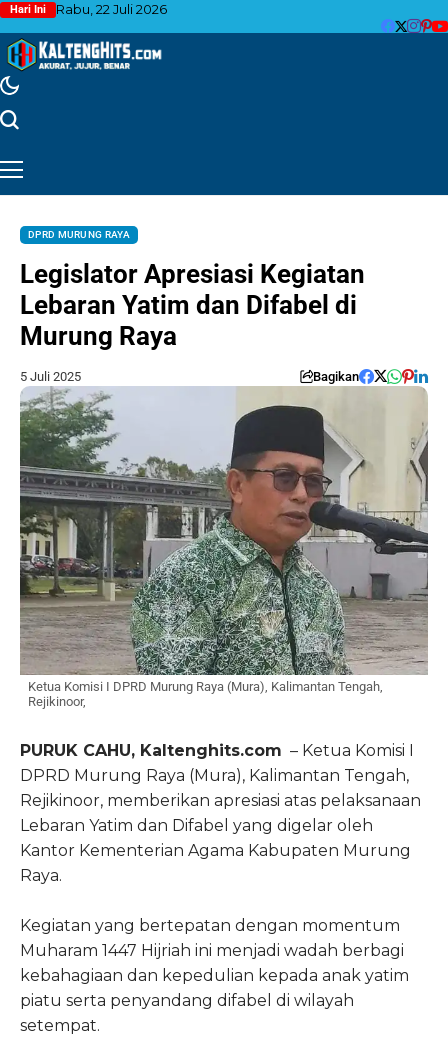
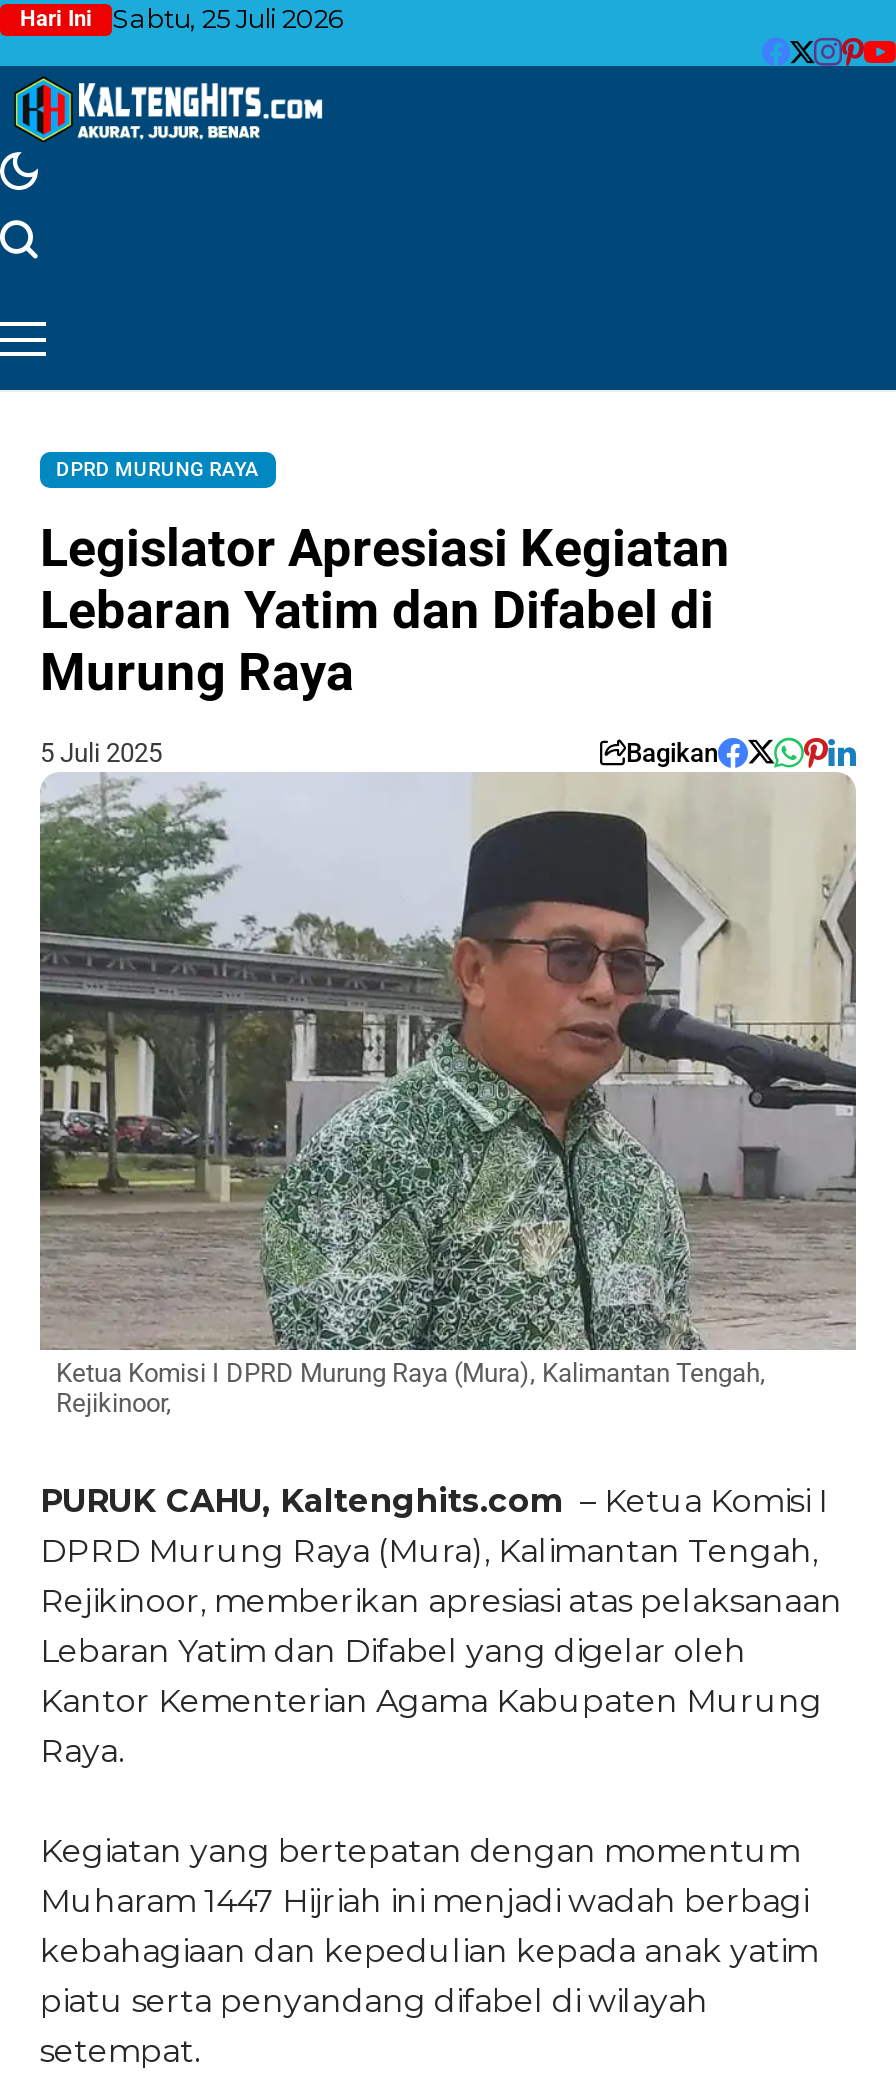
[10,1,167,17] Hari Ini Rabu, 22 Juli 2026 -> [20,2,344,34] Hari Ini Sabtu, 25 Juli 2026

